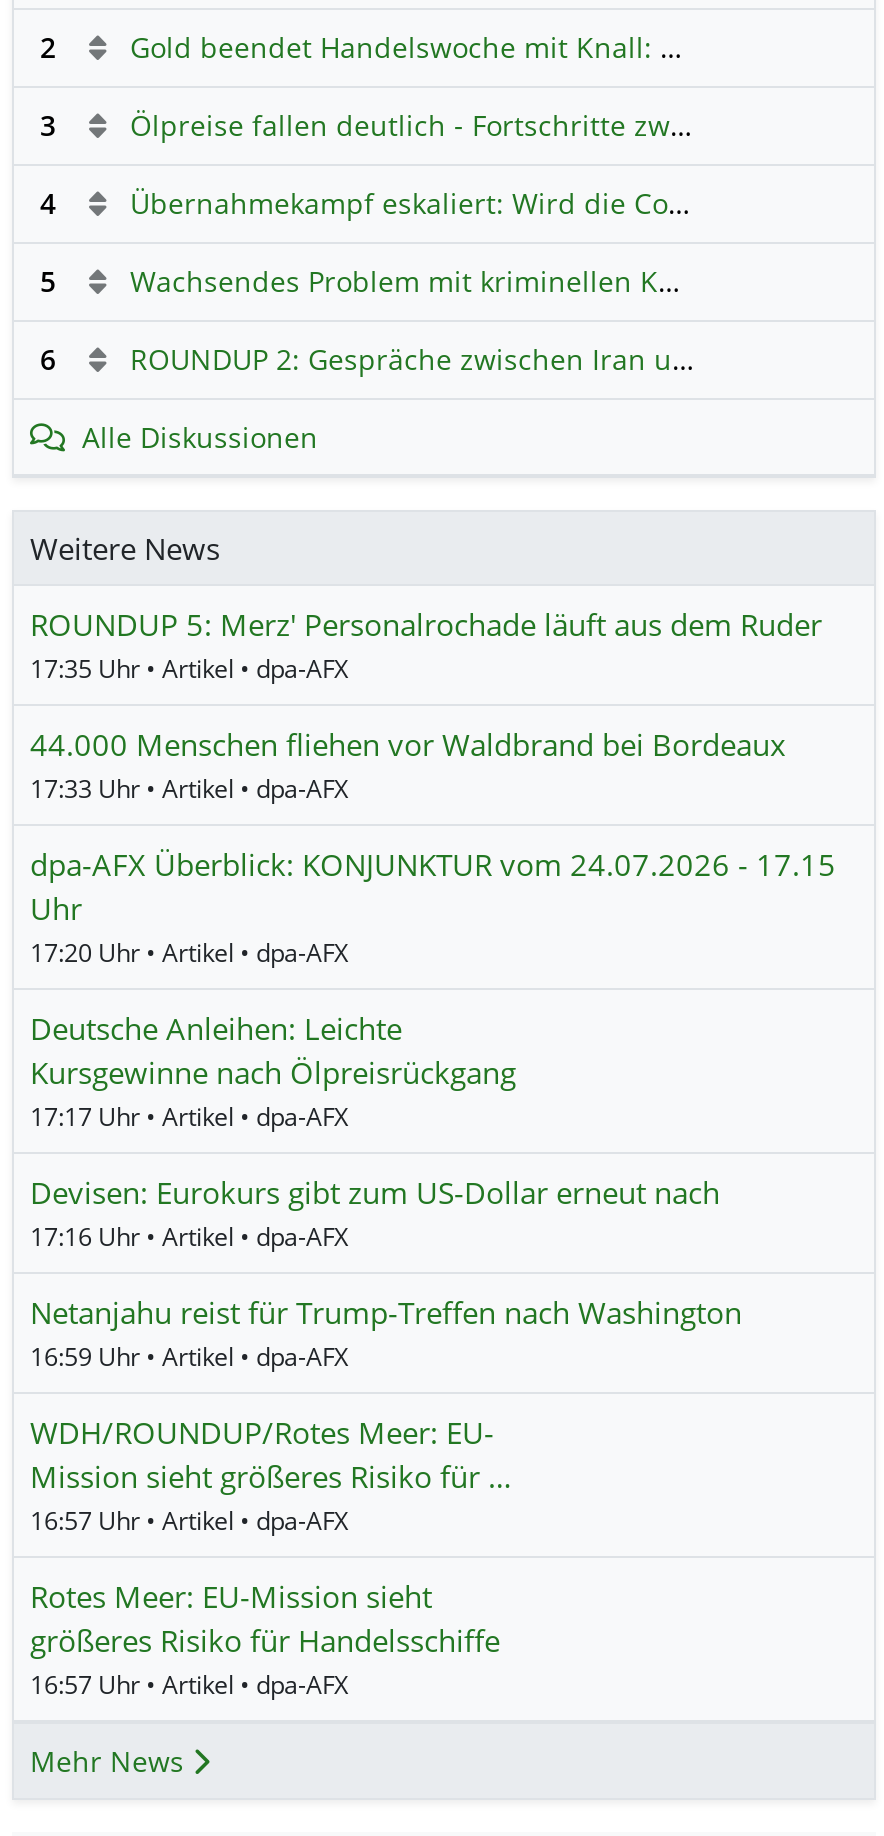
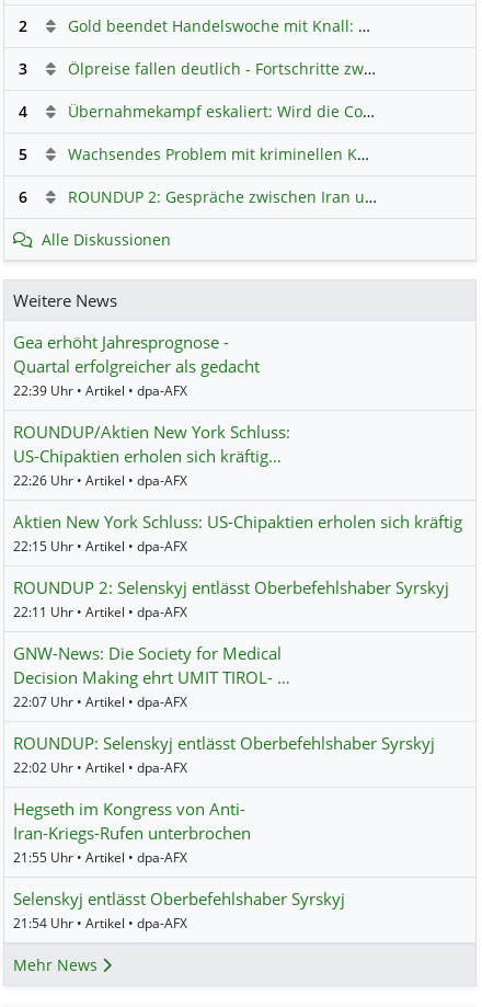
[30,604,822,686] ROUNDUP 5: Merz' Personalrochade läuft aus dem Ruder | 17:35 Uhr • Artikel • dpa-AFX -> [13,331,260,400] Gea erhöht Jahresprognose - | Quartal erfolgreicher als gedacht | 22:39 Uhr • Artikel • dpa-AFX
[30,724,786,806] 44.000 Menschen fliehen vor Waldbrand bei Bordeaux | 17:33 Uhr • Artikel • dpa-AFX -> [13,421,290,490] ROUNDUP/Aktien New York Schluss: | US-Chipaktien erholen sich kräftig… | 22:26 Uhr • Artikel • dpa-AFX
[30,844,836,970] dpa-AFX Überblick: KONJUNKTUR vom 24.07.2026 - 17.15 | Uhr | 17:20 Uhr • Artikel • dpa-AFX -> [13,510,462,555] Aktien New York Schluss: US-Chipaktien erholen sich kräftig | 22:15 Uhr • Artikel • dpa-AFX
[30,1008,516,1134] Deutsche Anleihen: Leichte | Kursgewinne nach Ölpreisrückgang | 17:17 Uhr • Artikel • dpa-AFX -> [13,576,449,621] ROUNDUP 2: Selenskyj entlässt Oberbefehlshaber Syrskyj | 22:11 Uhr • Artikel • dpa-AFX
[30,1172,720,1254] Devisen: Eurokurs gibt zum US-Dollar erneut nach | 17:16 Uhr • Artikel • dpa-AFX -> [13,642,290,711] GNW-News: Die Society for Medical | Decision Making ehrt UMIT TIROL- … | 22:07 Uhr • Artikel • dpa-AFX
[30,1292,742,1374] Netanjahu reist für Trump-Treffen nach Washington | 16:59 Uhr • Artikel • dpa-AFX -> [13,732,435,777] ROUNDUP: Selenskyj entlässt Oberbefehlshaber Syrskyj | 22:02 Uhr • Artikel • dpa-AFX
[30,1412,512,1538] WDH/ROUNDUP/Rotes Meer: EU- | Mission sieht größeres Risiko für … | 16:57 Uhr • Artikel • dpa-AFX -> [13,797,251,867] Hegseth im Kongress von Anti- | Iran-Kriegs-Rufen unterbrochen | 21:55 Uhr • Artikel • dpa-AFX
[30,1576,500,1702] Rotes Meer: EU-Mission sieht | größeres Risiko für Handelsschiffe | 16:57 Uhr • Artikel • dpa-AFX -> [13,887,345,932] Selenskyj entlässt Oberbefehlshaber Syrskyj | 21:54 Uhr • Artikel • dpa-AFX

